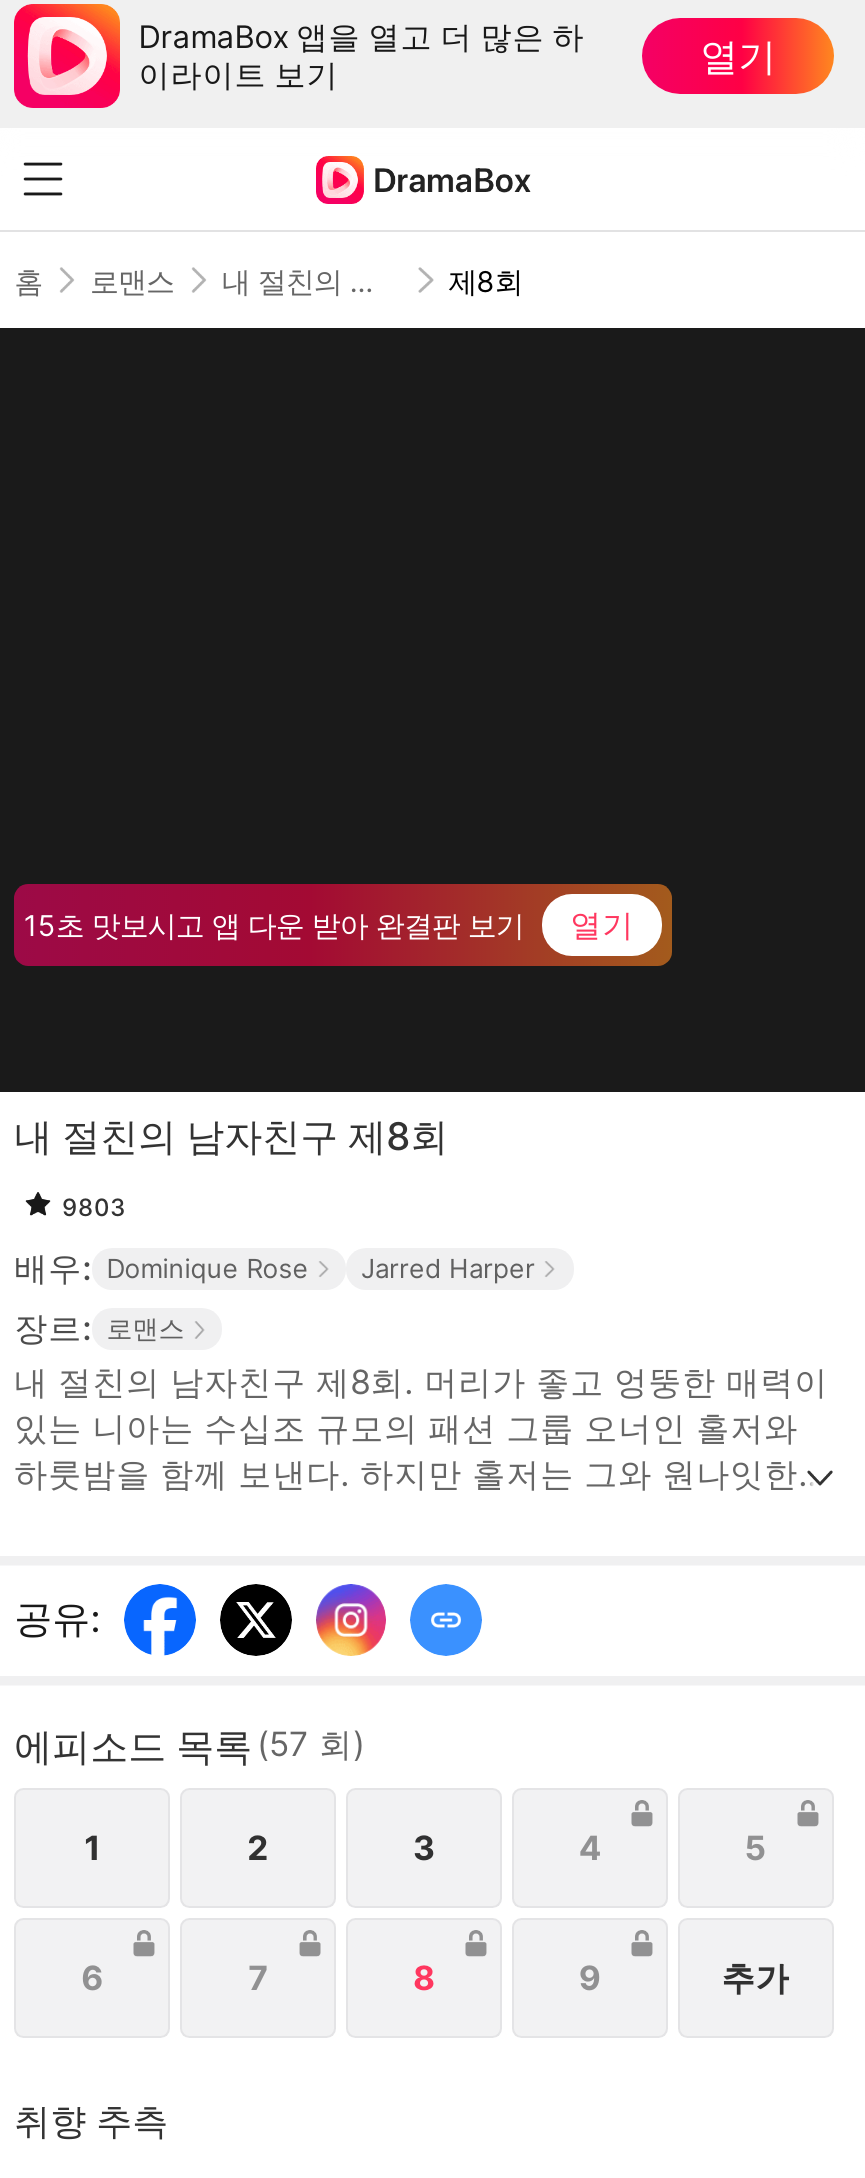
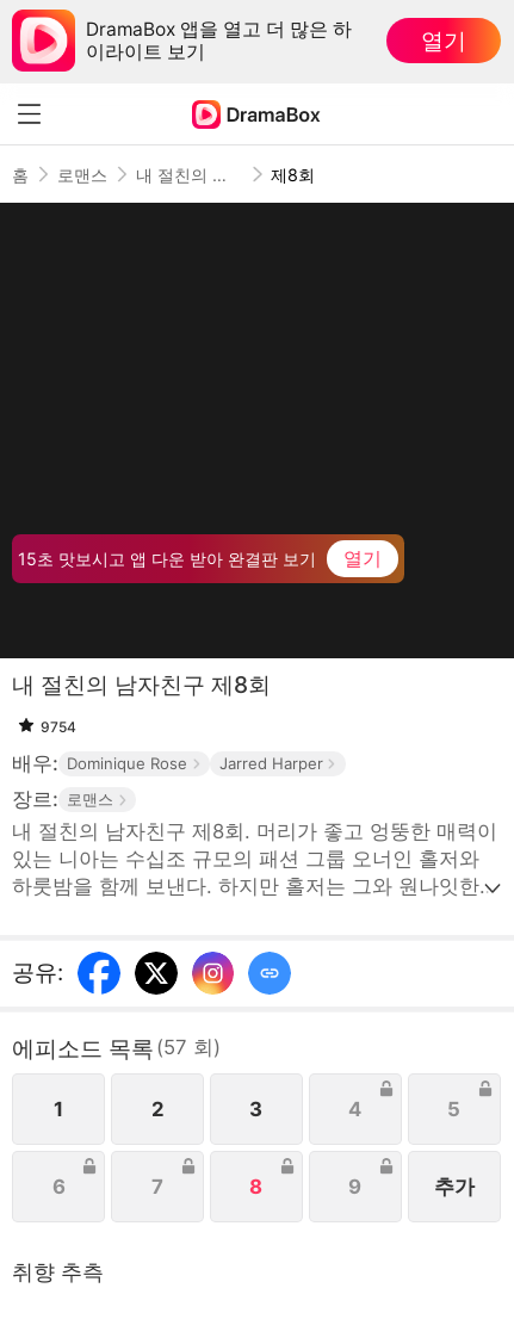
[62,1191,126,1221] 9803 -> [41,718,76,735] 9754

